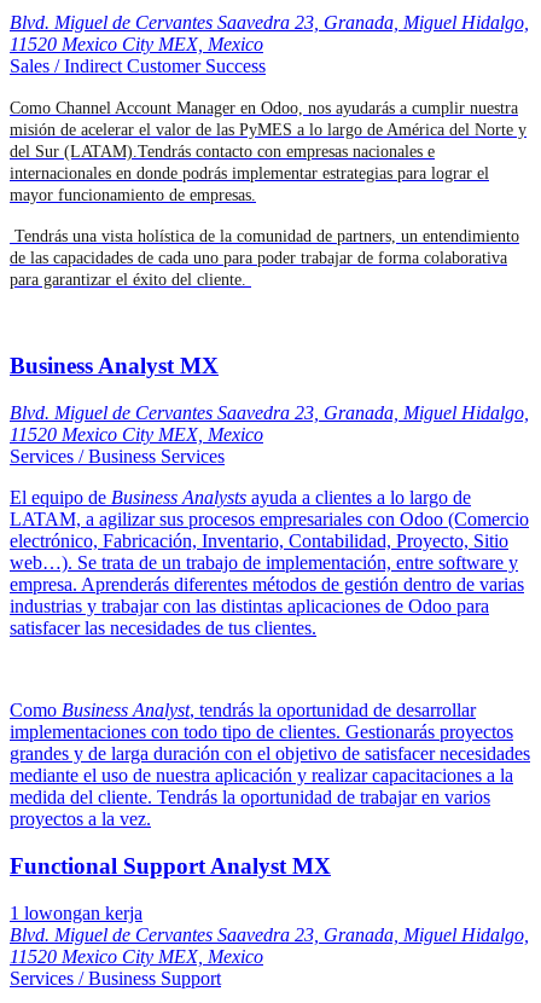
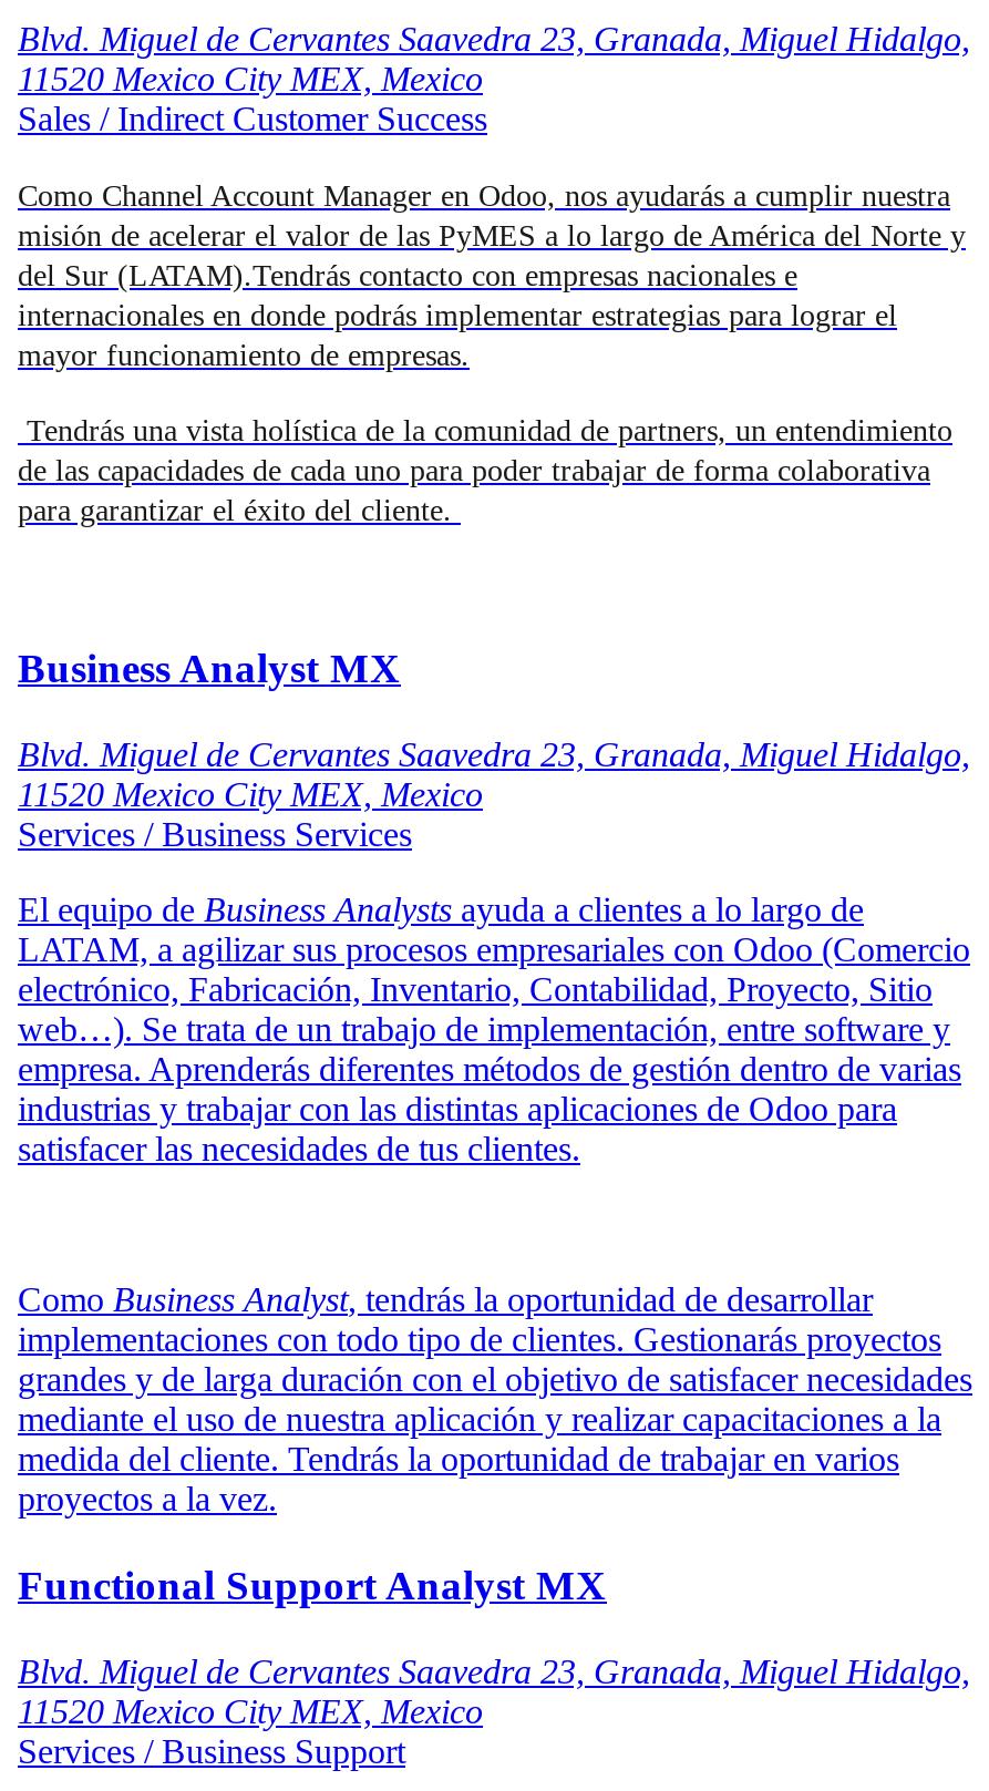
[10,902,142,923] 1 lowongan kerja -> none

